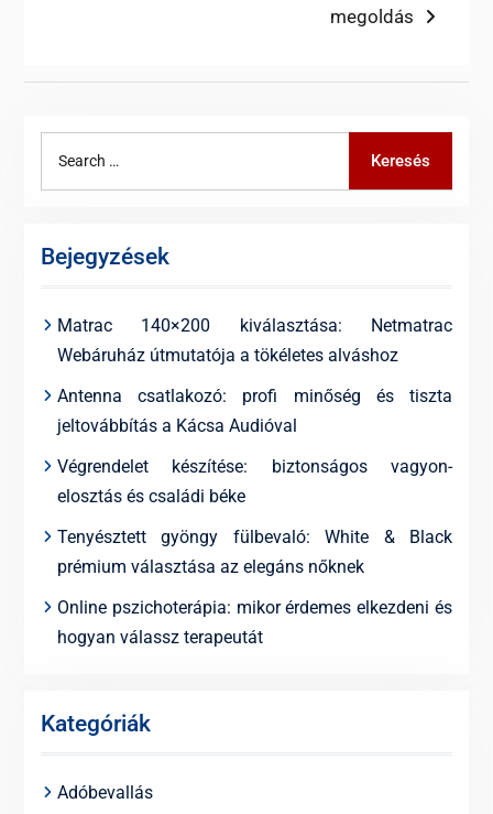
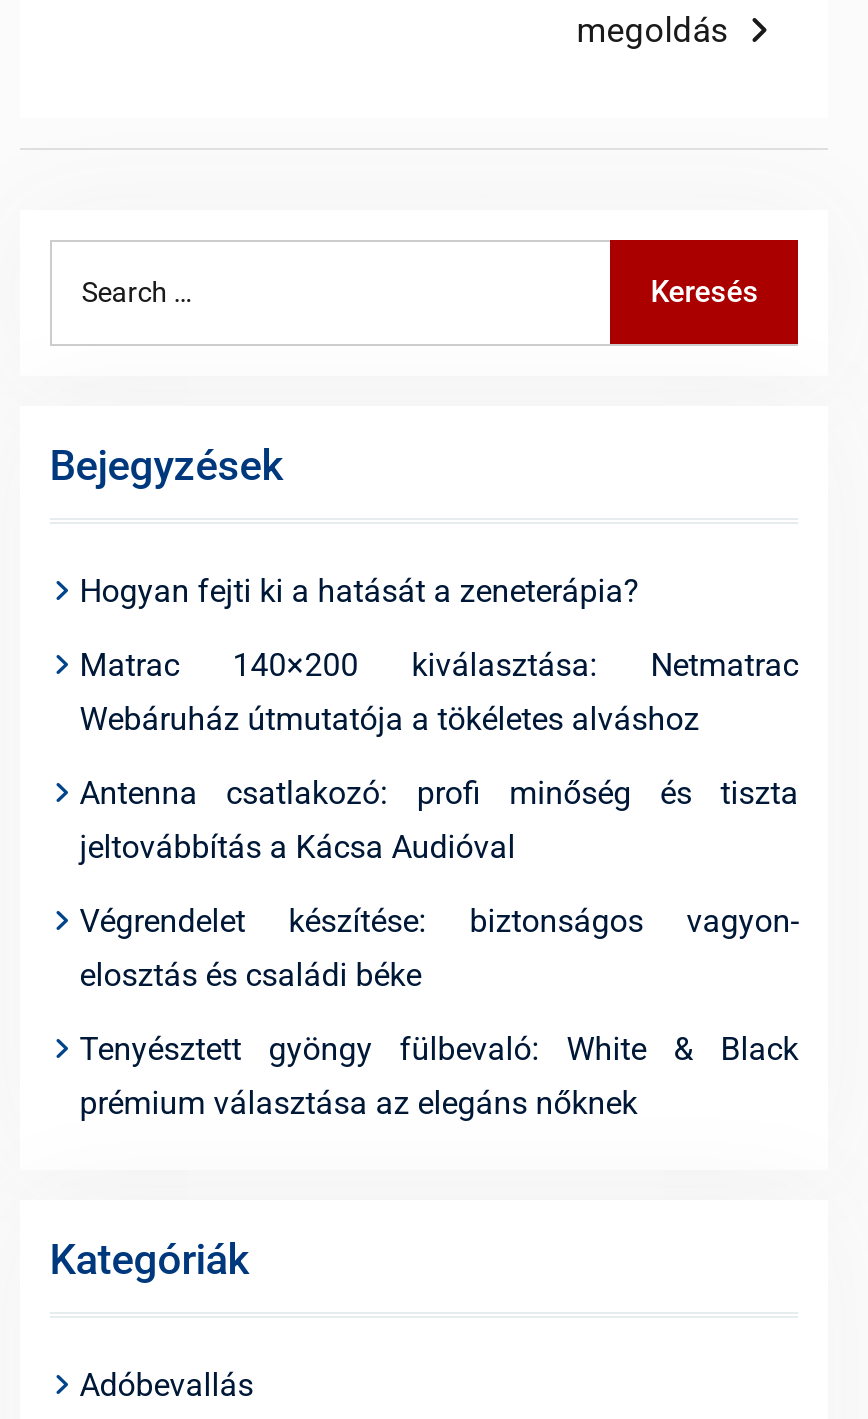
none -> [79,571,639,609] Hogyan fejti ki a hatását a zeneterápia?
moved [57,314,453,577] -> [79,645,799,1121]: Matrac 140×200 kiválasztása: Netmatrac | Webáruház útmutatója a tökéletes alváshoz | Antenna csatlakozó: profi minőség és tiszta | jeltovábbítás a Kácsa Audióval | Végrendelet készítése: biztonságos vagyon- | elosztás és családi béke | Tenyésztett gyöngy fülbevaló: White & Black | prémium választása az elegáns nőknek
[57,596,453,647] Online pszichoterápia: mikor érdemes elkezdeni és | hogyan válassz terapeutát -> none

